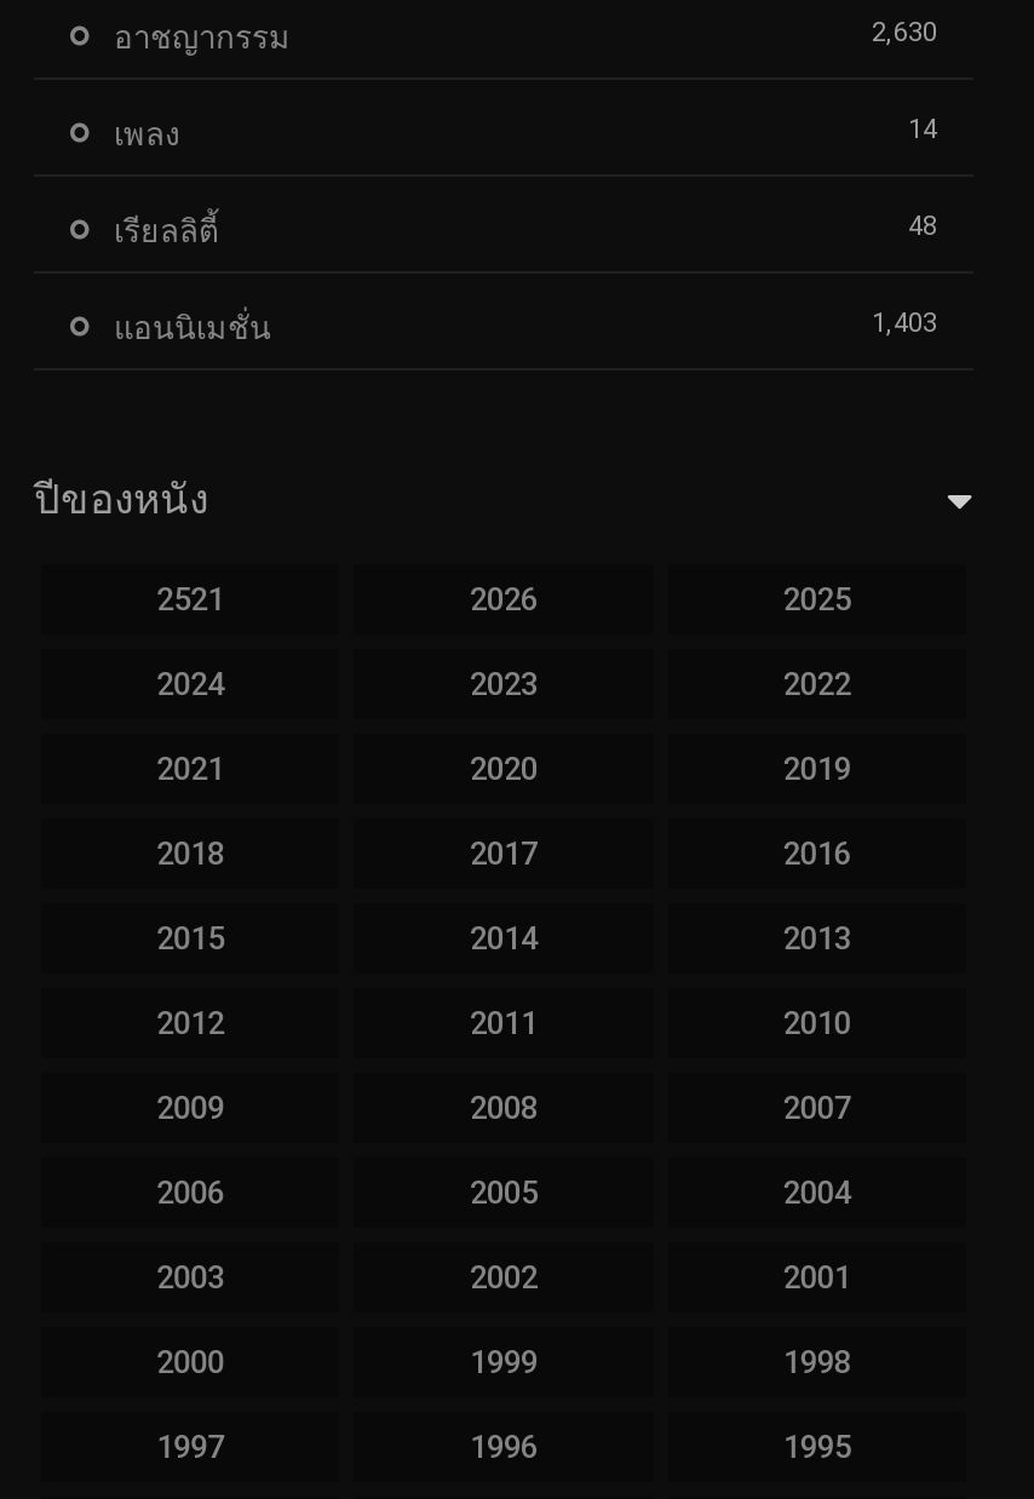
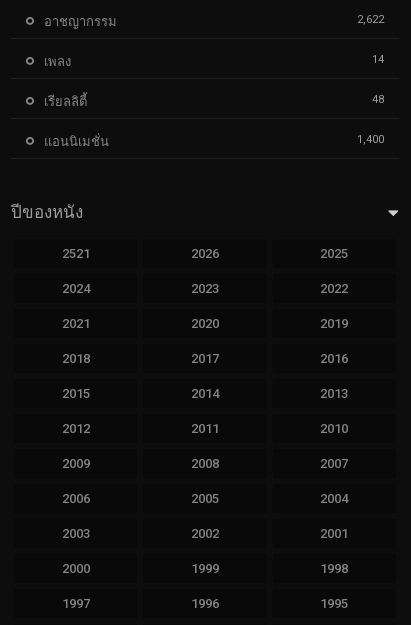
[872,16,937,48] 2,630 -> [357,13,384,26] 2,622
[872,307,937,338] 1,403 -> [357,133,384,146] 1,400

